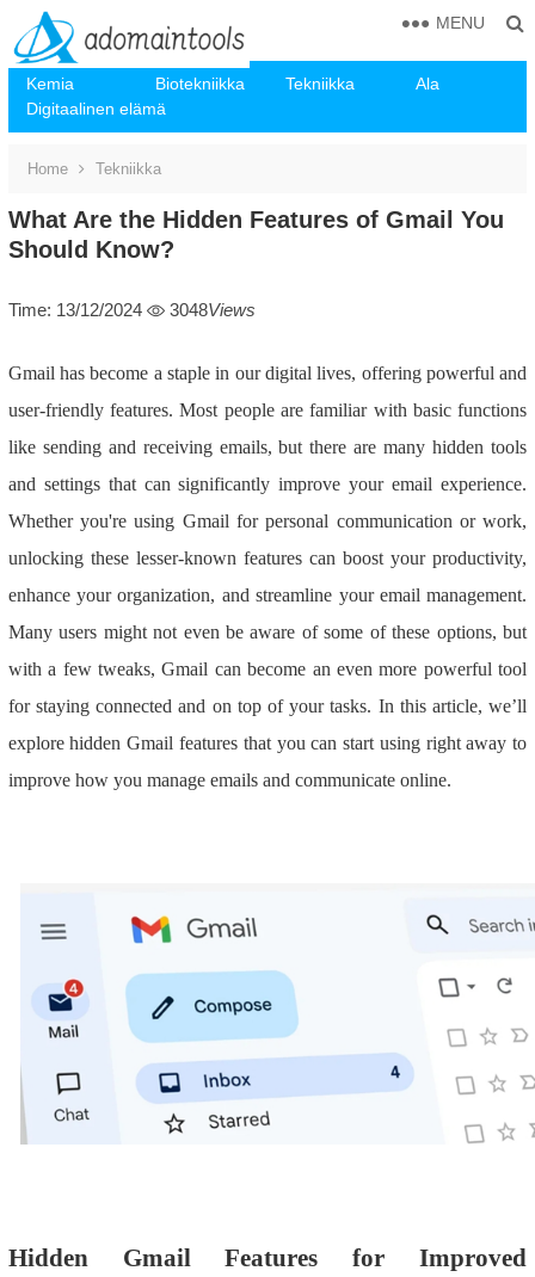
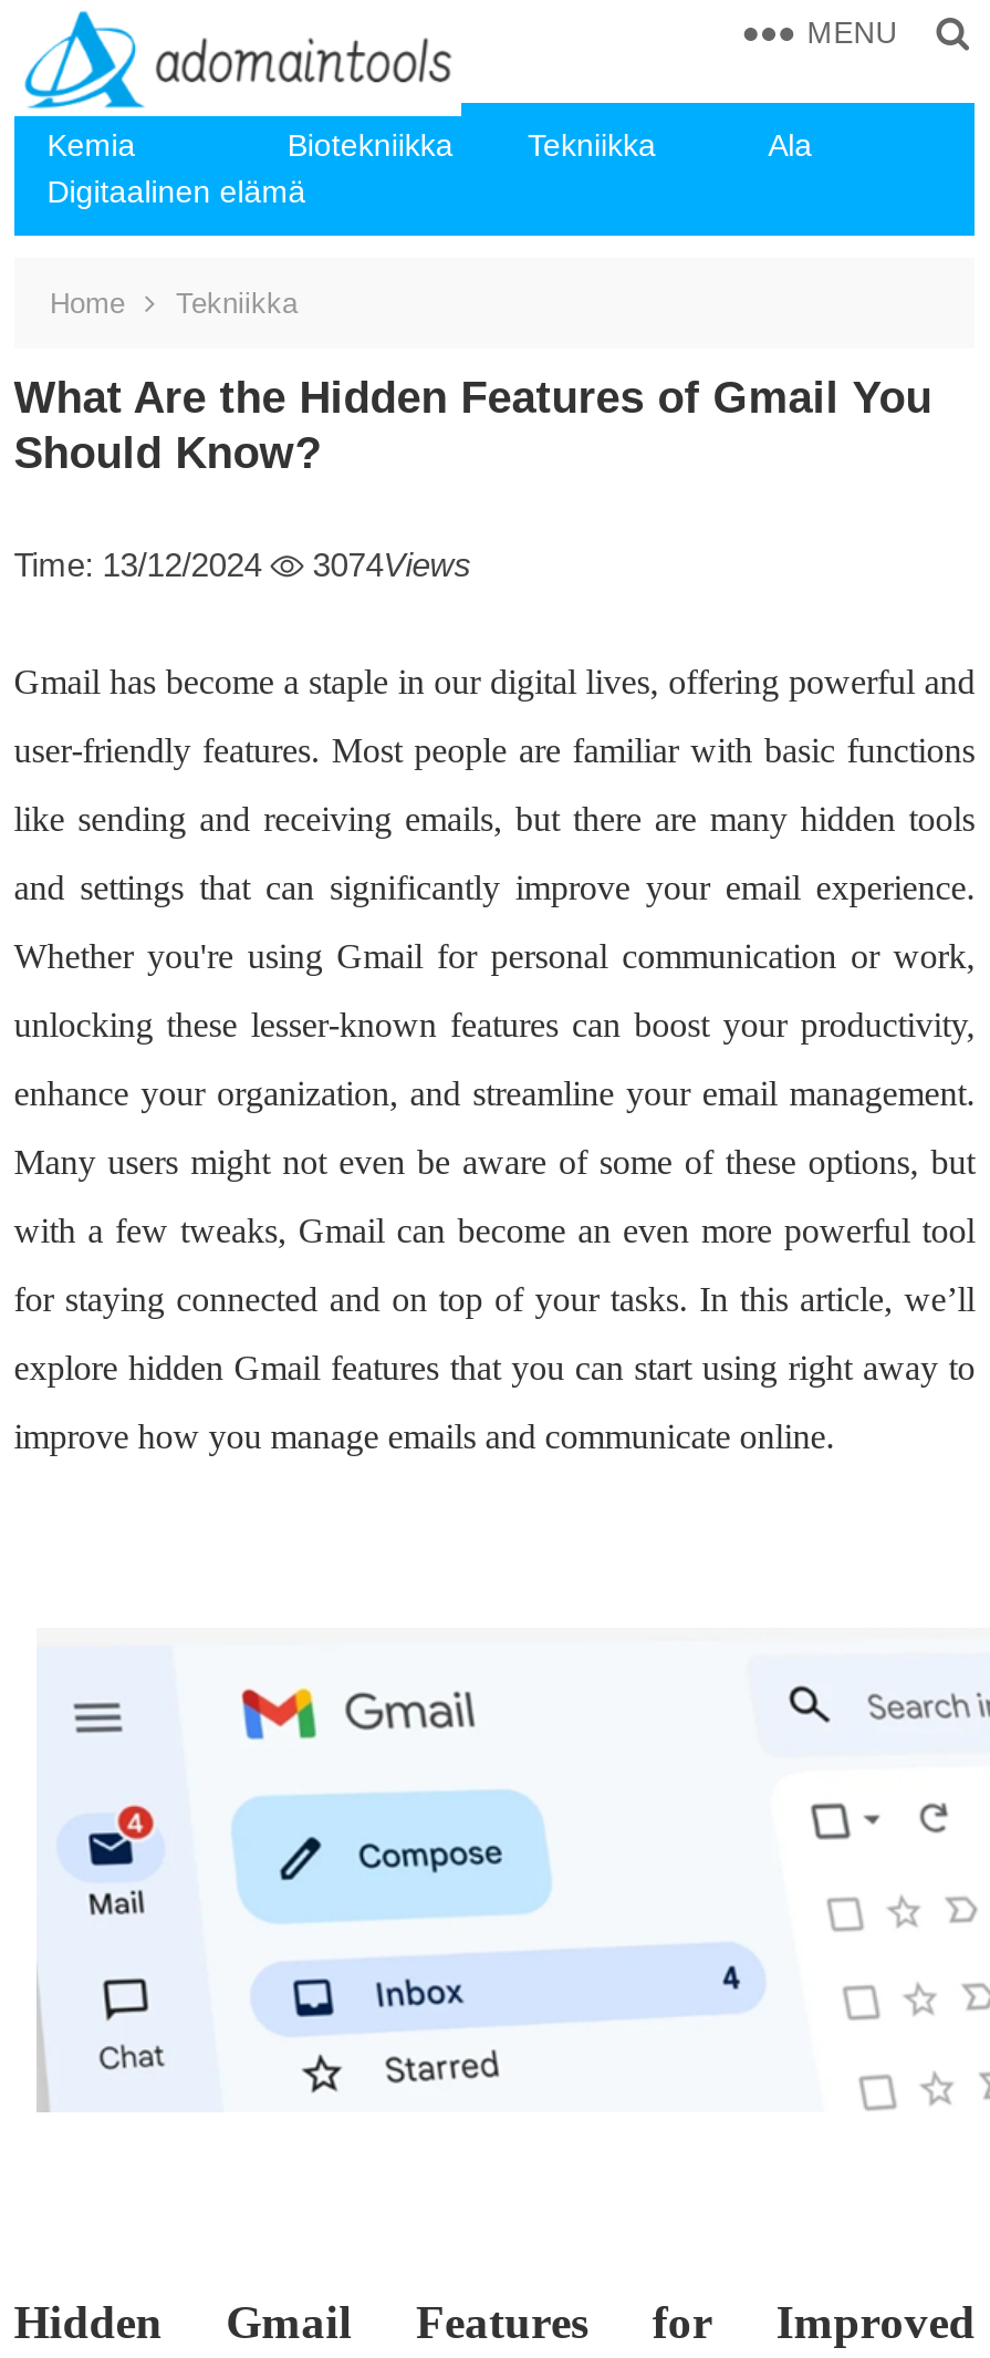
[8,300,255,320] Time: 13/12/2024 3048Views -> [14,546,472,583] Time: 13/12/2024 3074Views

